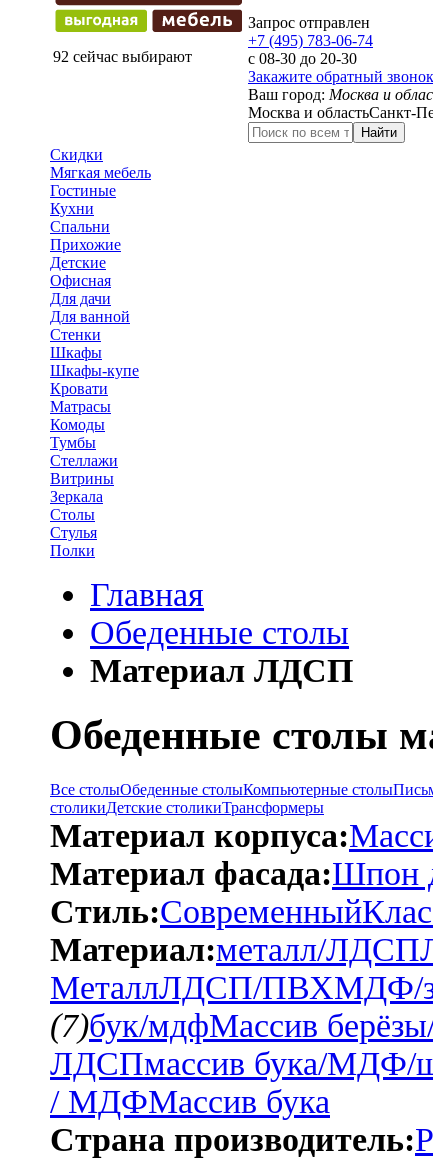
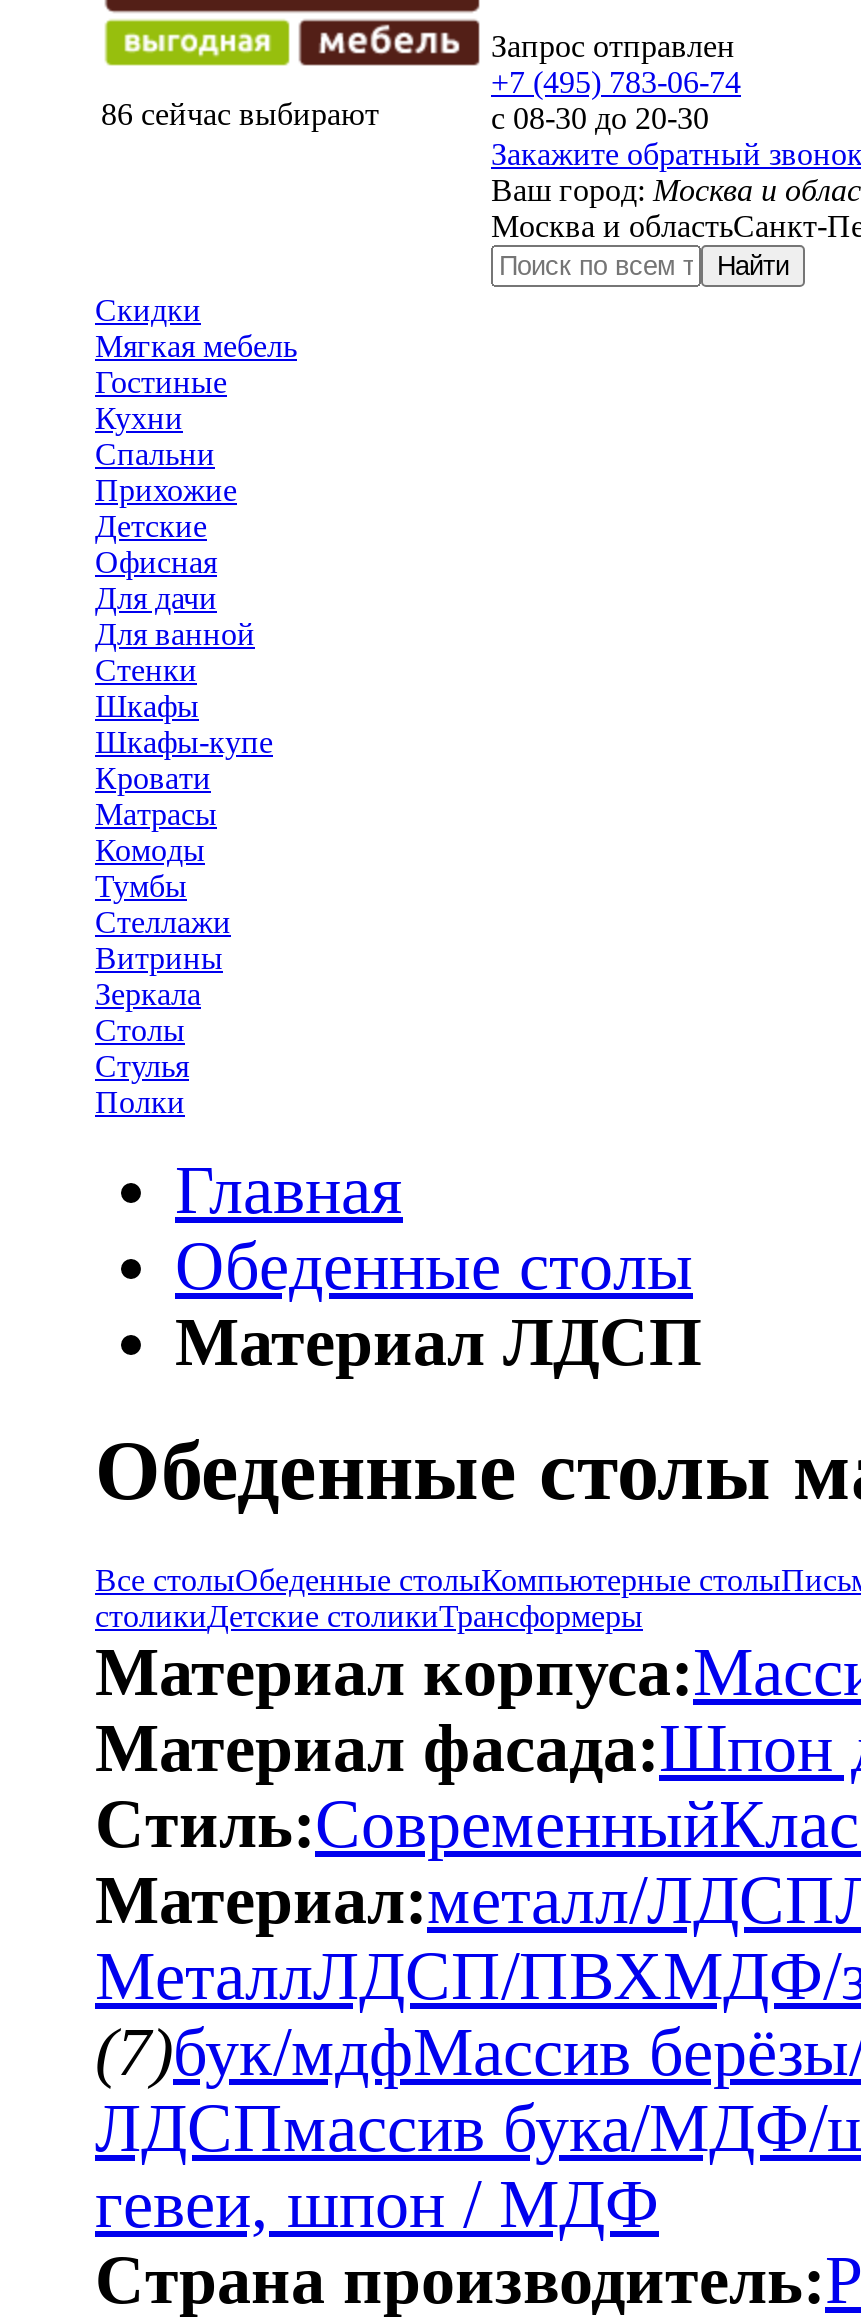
[53,48,192,65] 92 сейчас выбирают -> [101,97,379,131] 86 сейчас выбирают
[50,1083,330,1120] / МДФМассив бука -> [95,2167,659,2241] гевеи, шпон / МДФ

